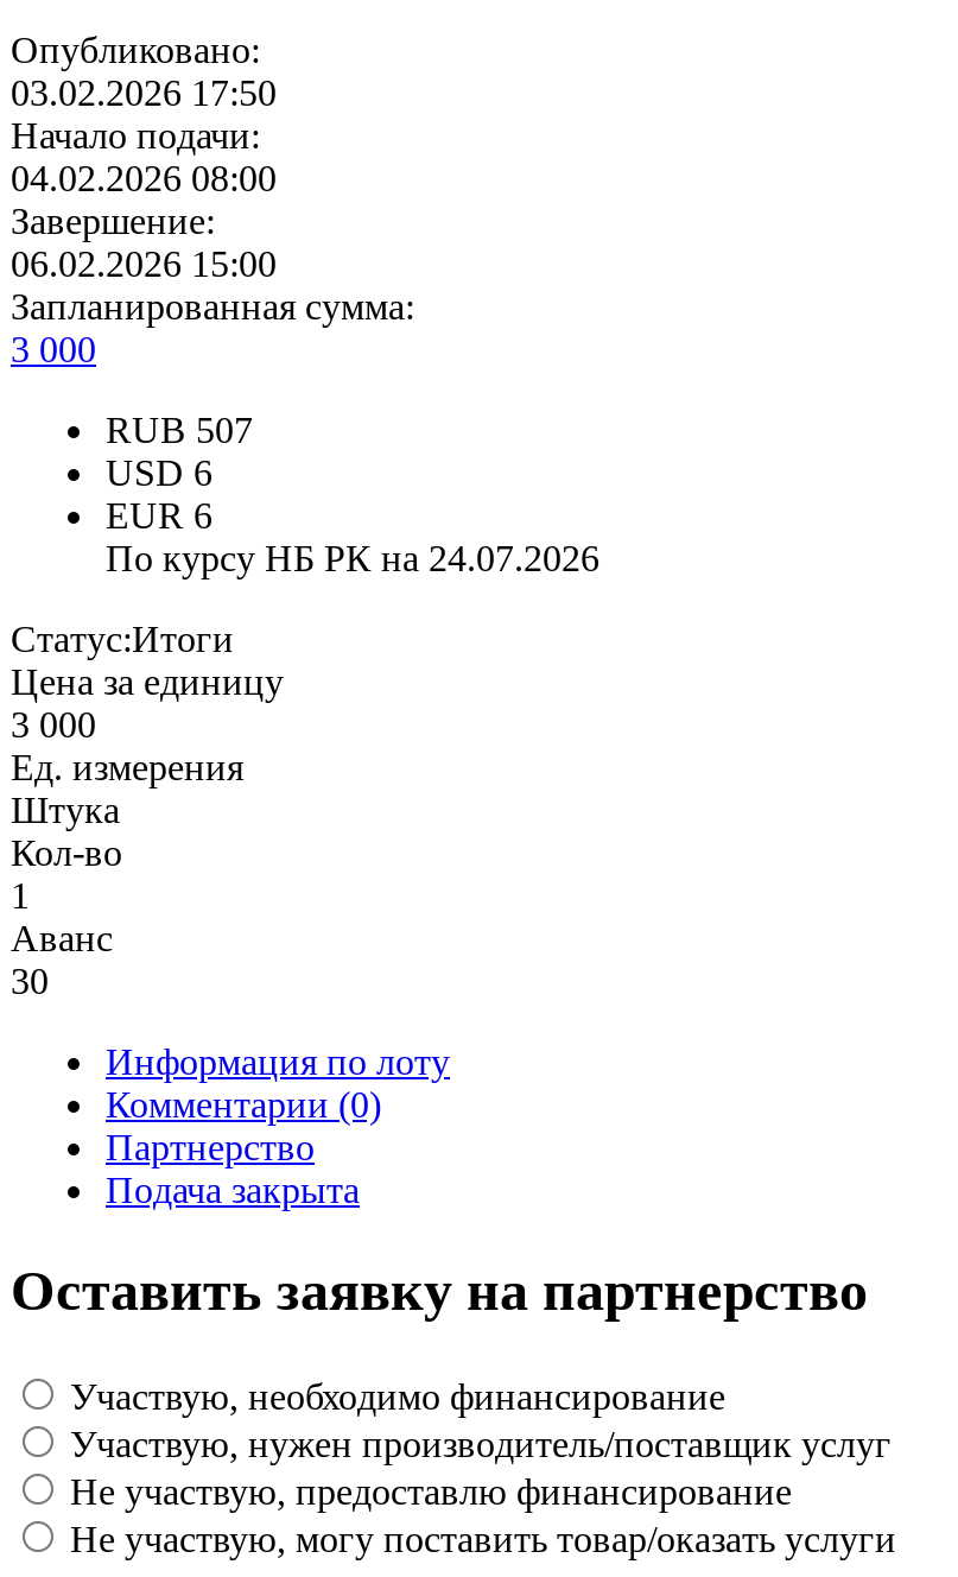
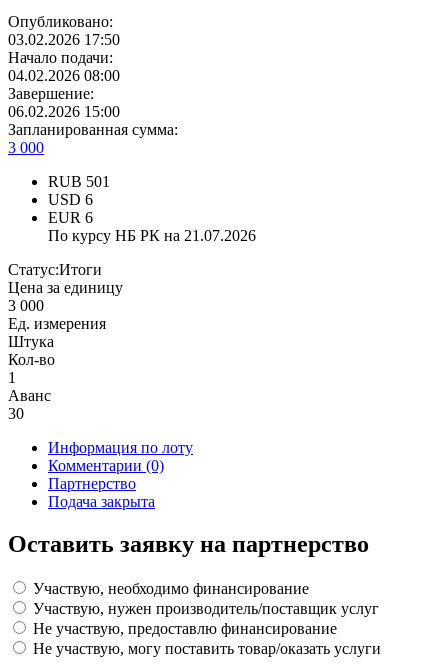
[106,410,253,451] RUB 507 -> [48,173,110,190] RUB 501
[106,538,599,579] По курсу НБ РК на 24.07.2026 -> [48,227,256,244] По курсу НБ РК на 21.07.2026

